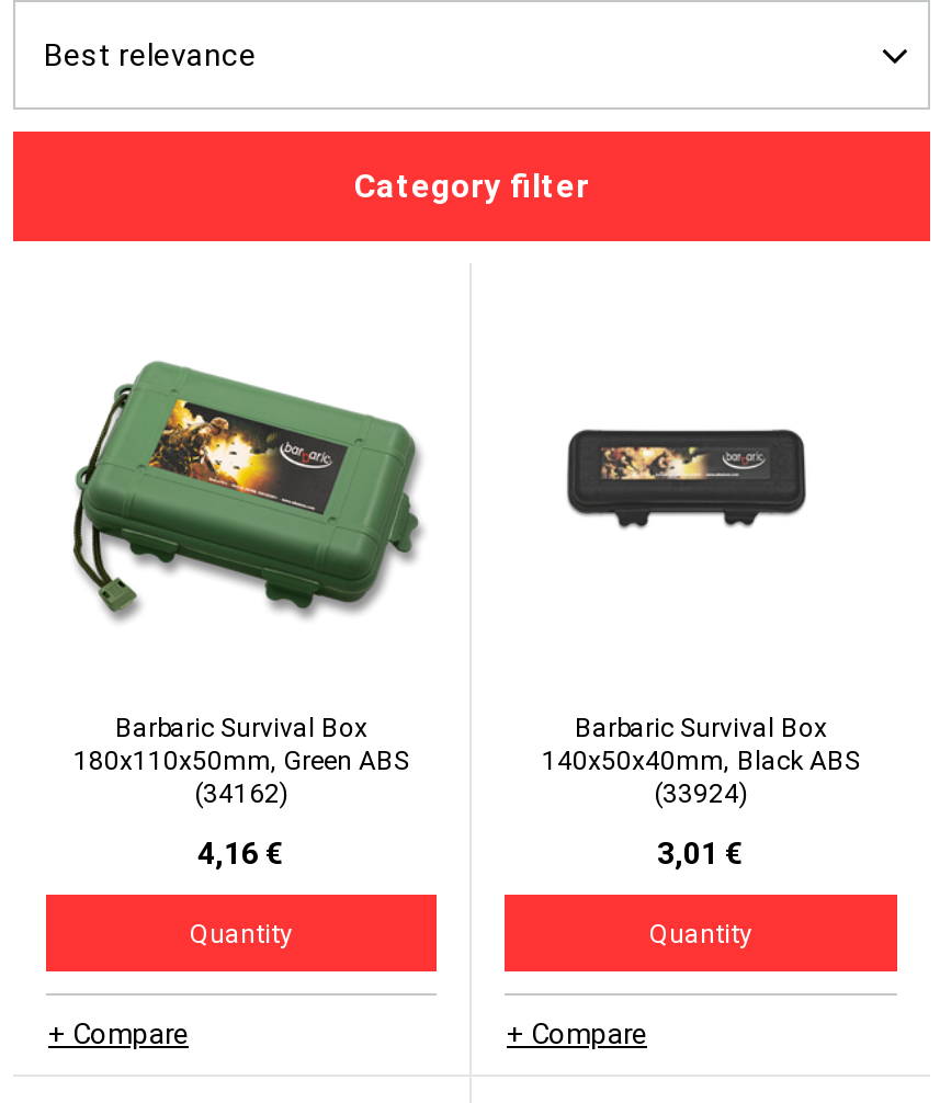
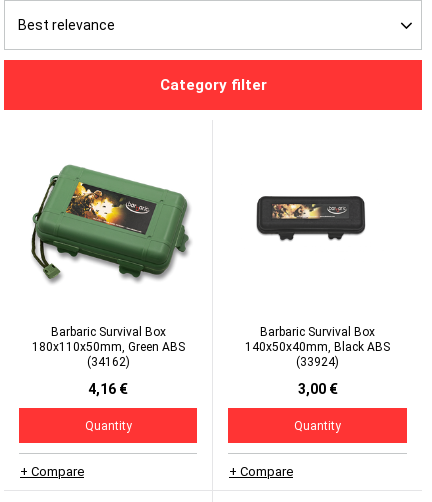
[657,835,745,871] 3,01 € -> [297,381,337,397] 3,00 €

